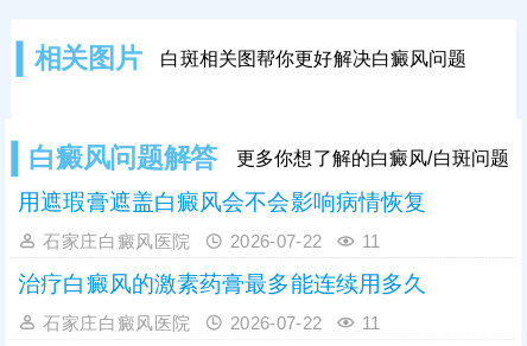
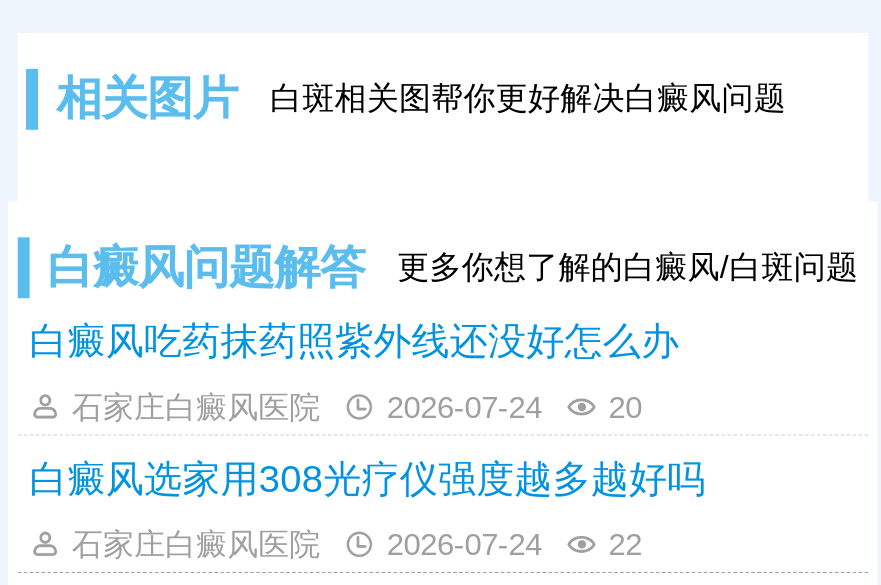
[18,189,426,215] 用遮瑕膏遮盖白癜风会不会影响病情恢复 -> [29,319,679,362] 白癜风吃药抹药照紫外线还没好怎么办
[230,231,380,251] 2026-07-22 | 11 -> [387,390,642,423] 2026-07-24 | 20
[18,271,426,296] 治疗白癜风的激素药膏最多能连续用多久 -> [29,457,705,500] 白癜风选家用308光疗仪强度越多越好吗
[230,312,380,332] 2026-07-22 | 11 -> [387,527,642,561] 2026-07-24 | 22

